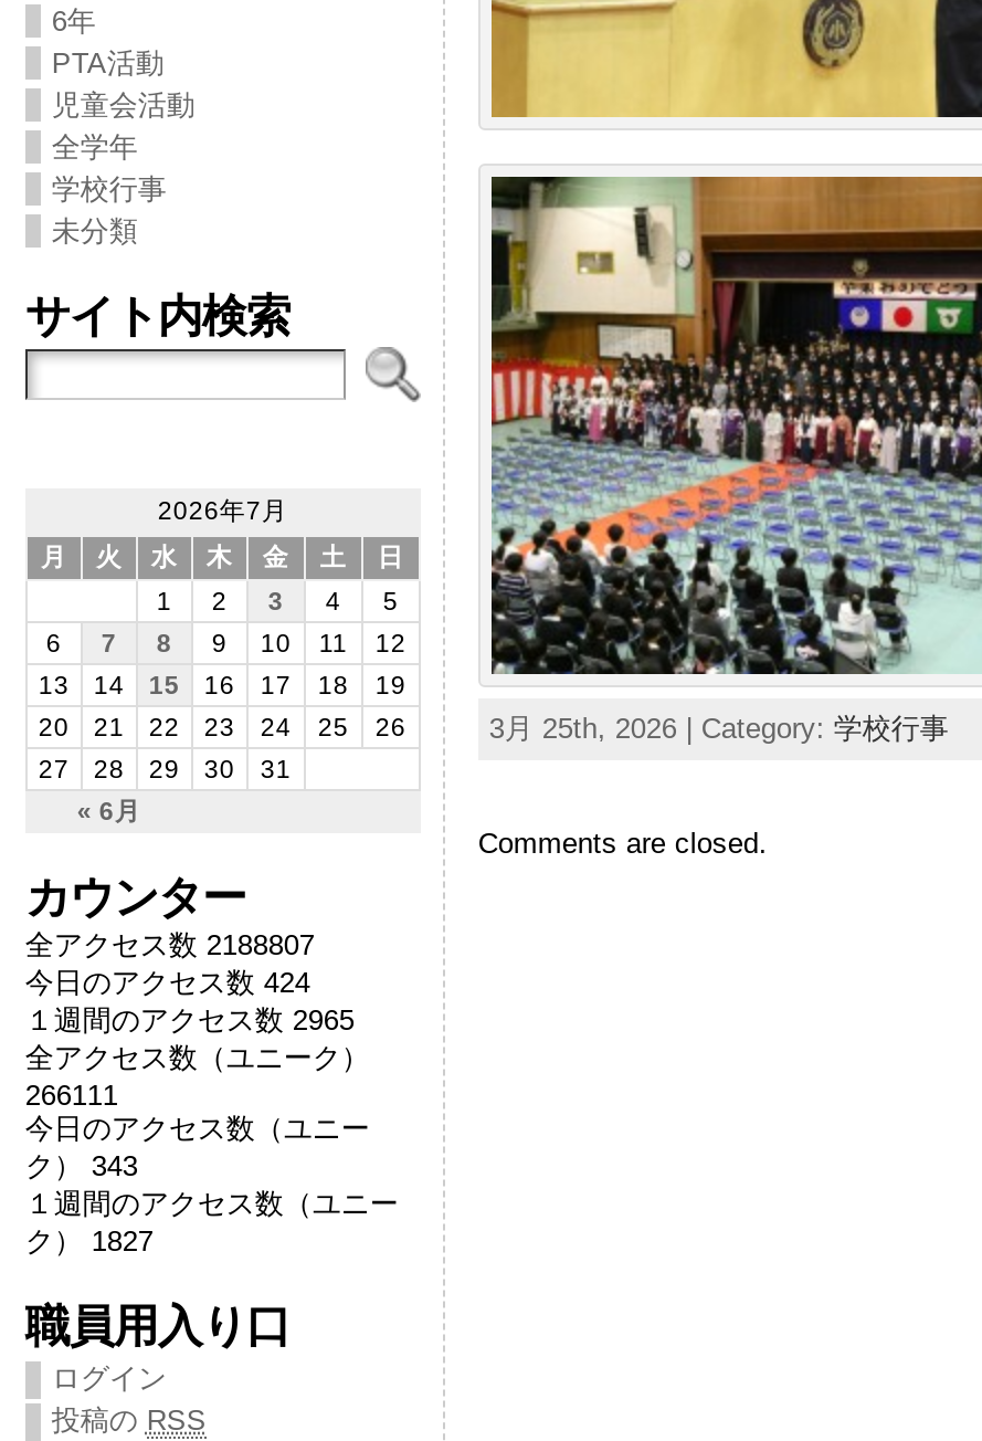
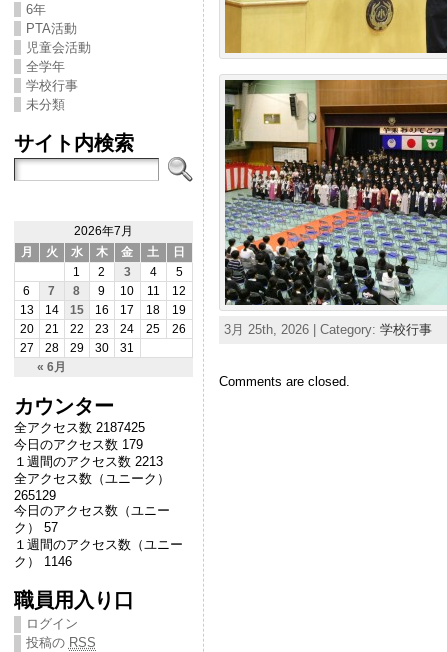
[25,928,315,961] 全アクセス数 2188807 -> [14,420,145,435] 全アクセス数 2187425
[25,966,310,999] 今日のアクセス数 424 -> [14,437,143,452] 今日のアクセス数 179
[25,1003,354,1037] １週間のアクセス数 2965 -> [14,454,163,469] １週間のアクセス数 2213
[25,1079,118,1112] 266111 -> [14,488,56,503] 265129
[25,1149,138,1182] ク） 343 -> [14,520,58,535] ク） 57
[25,1224,153,1258] ク） 1827 -> [14,554,72,569] ク） 1146

